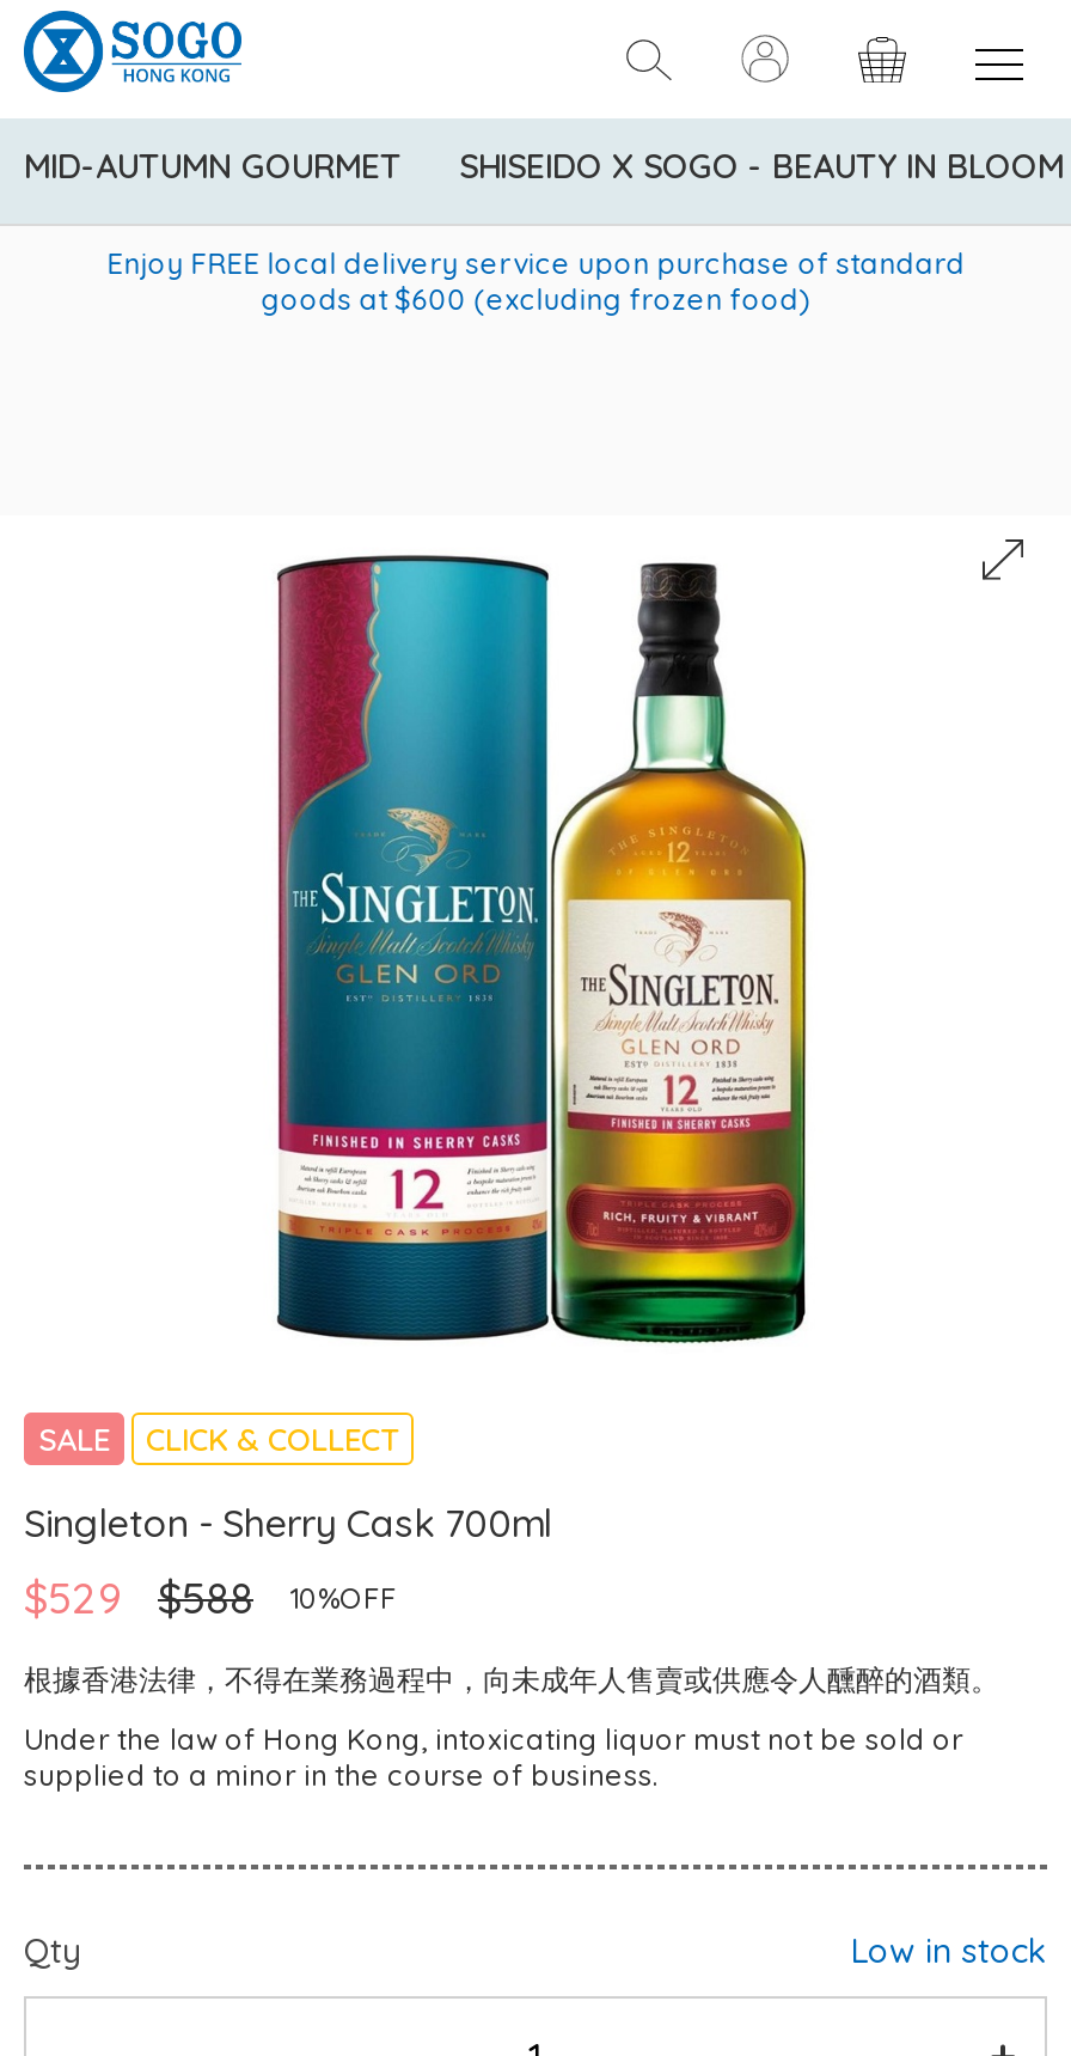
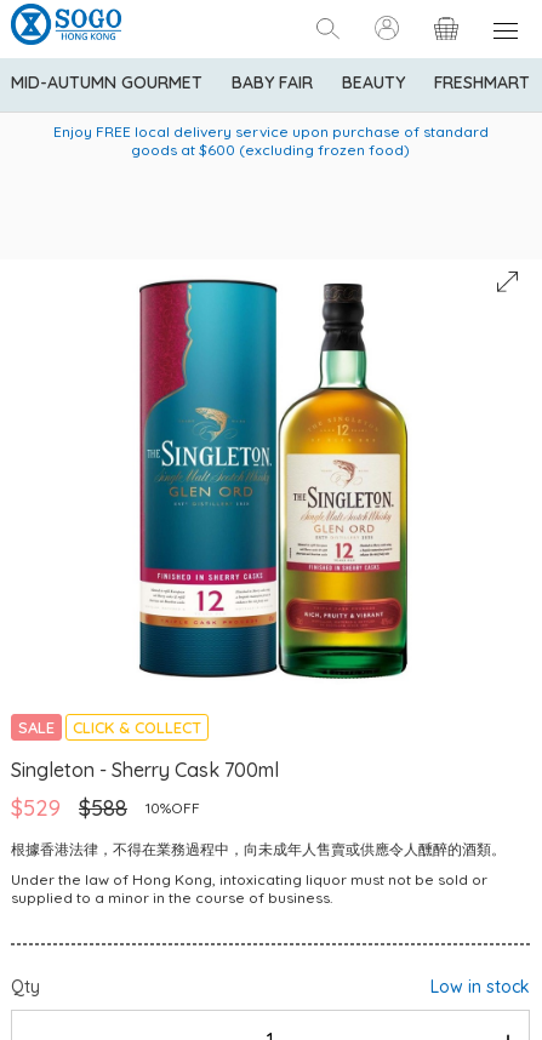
[459,145,1064,188] SHISEIDO X SOGO - BEAUTY IN BLOOM -> [232,72,530,93] BABY FAIR | BEAUTY | FRESHMART

